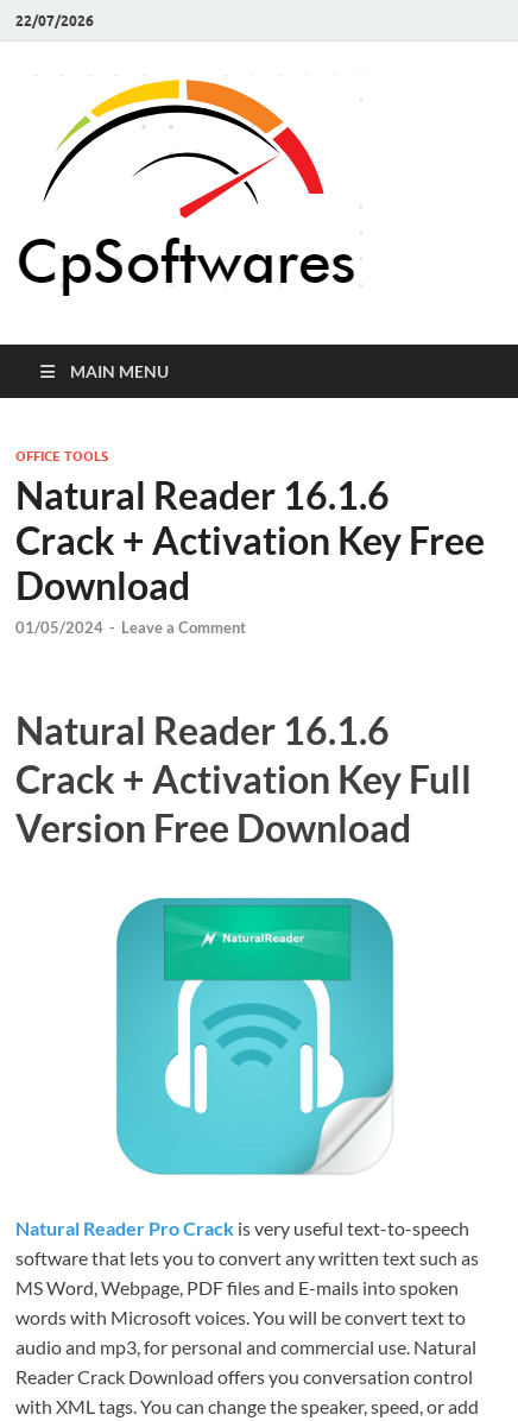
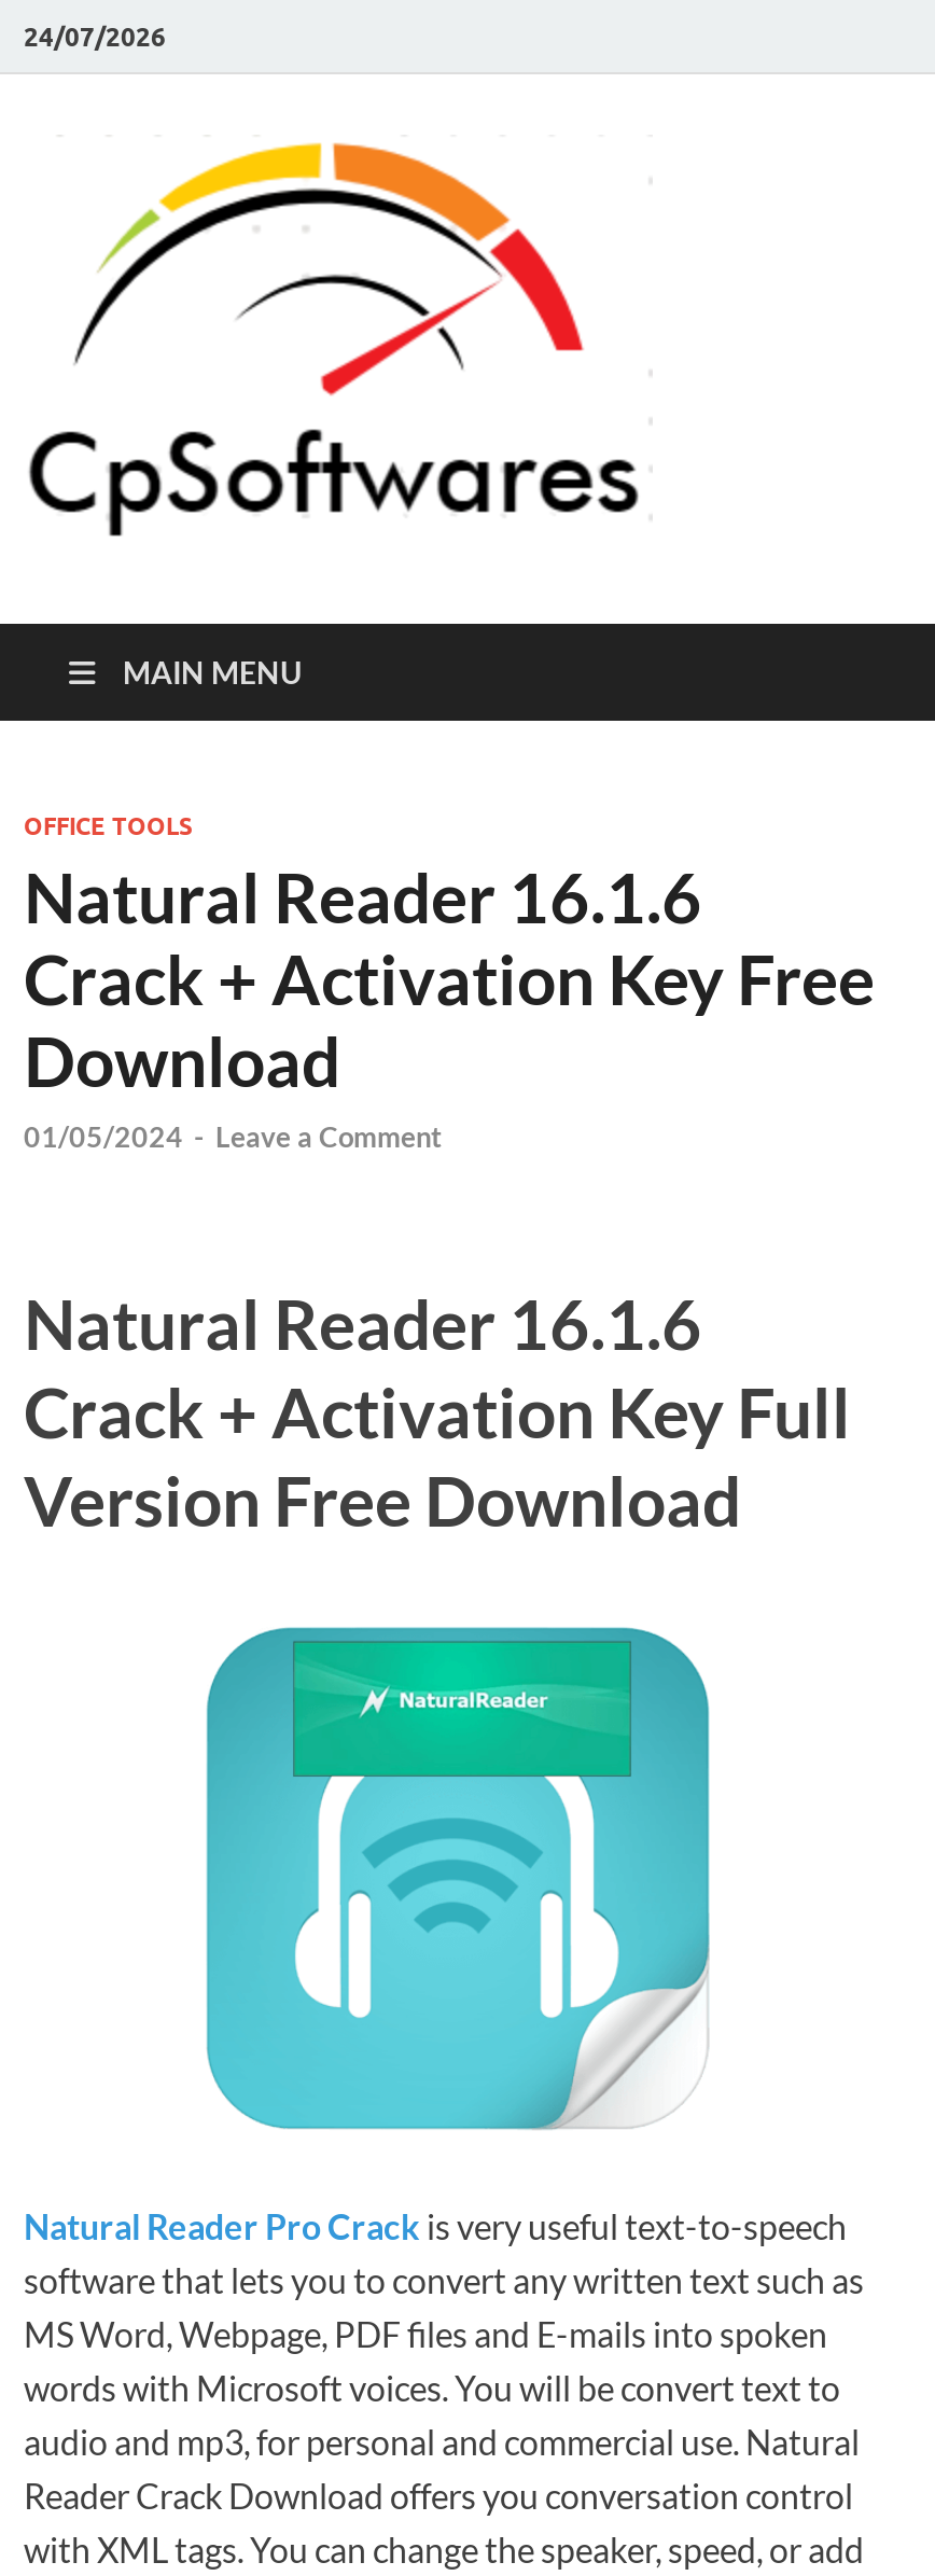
[15,11,94,29] 22/07/2026 -> [24,19,166,52] 24/07/2026

